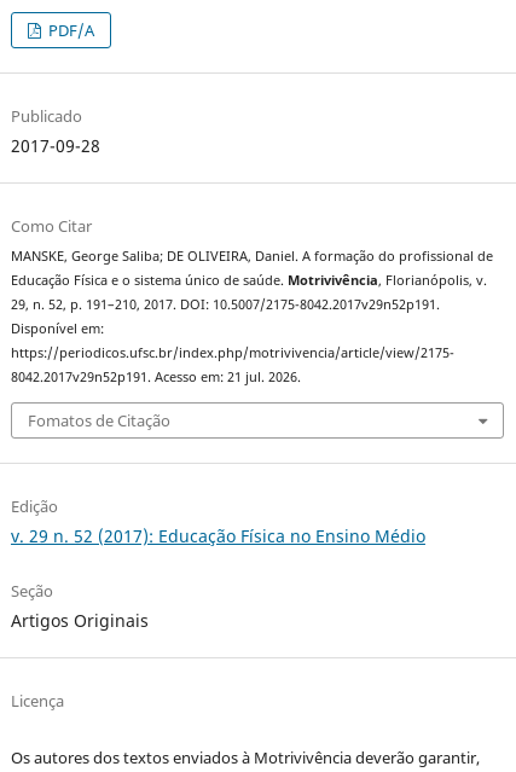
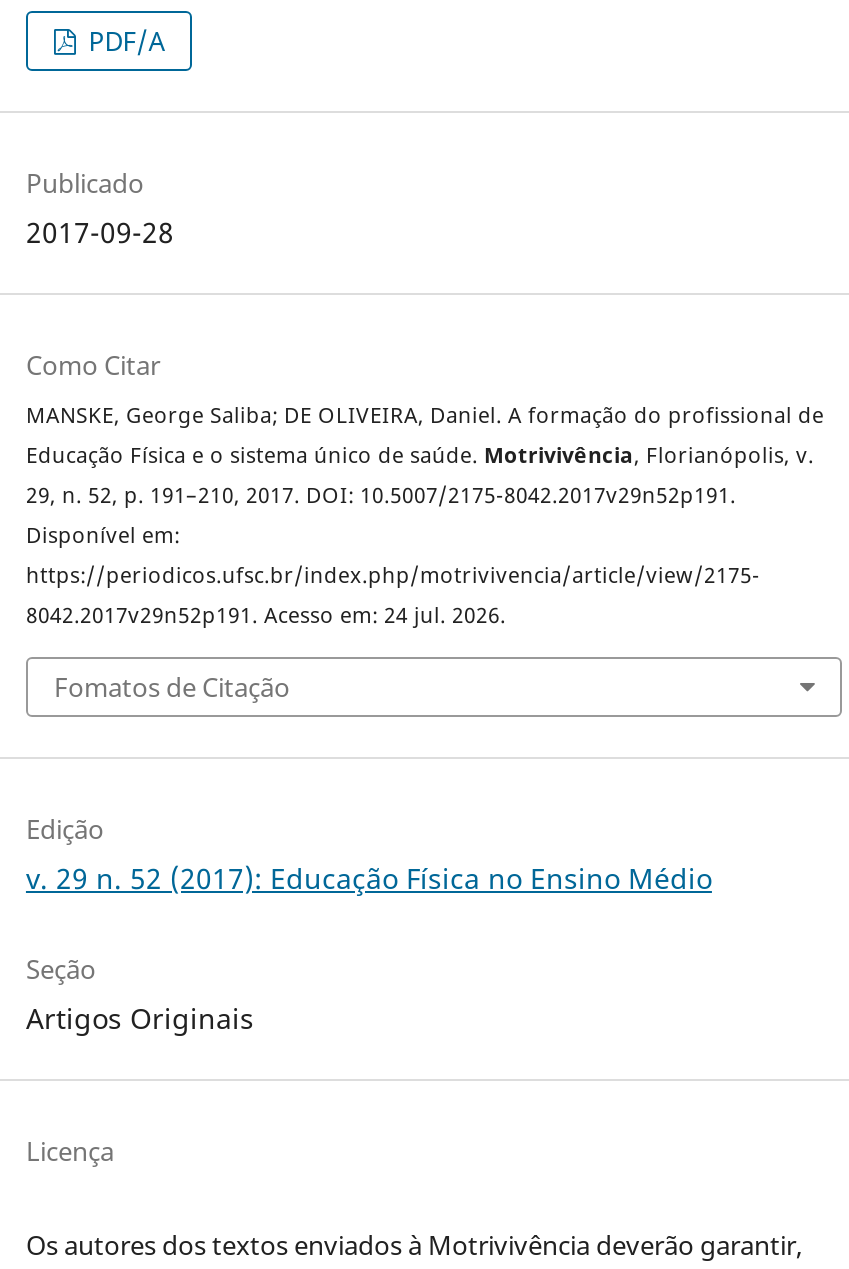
[11,369,301,386] 8042.2017v29n52p191. Acesso em: 21 jul. 2026. -> [26,601,506,629] 8042.2017v29n52p191. Acesso em: 24 jul. 2026.

